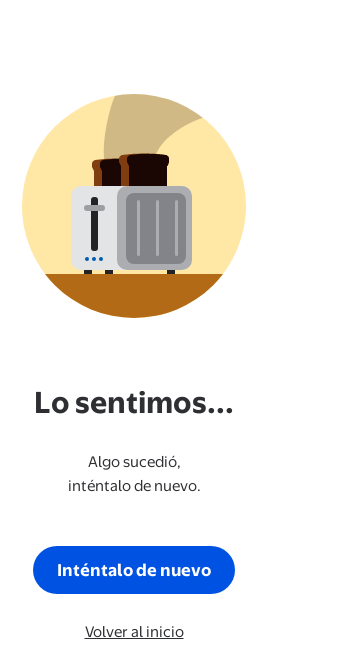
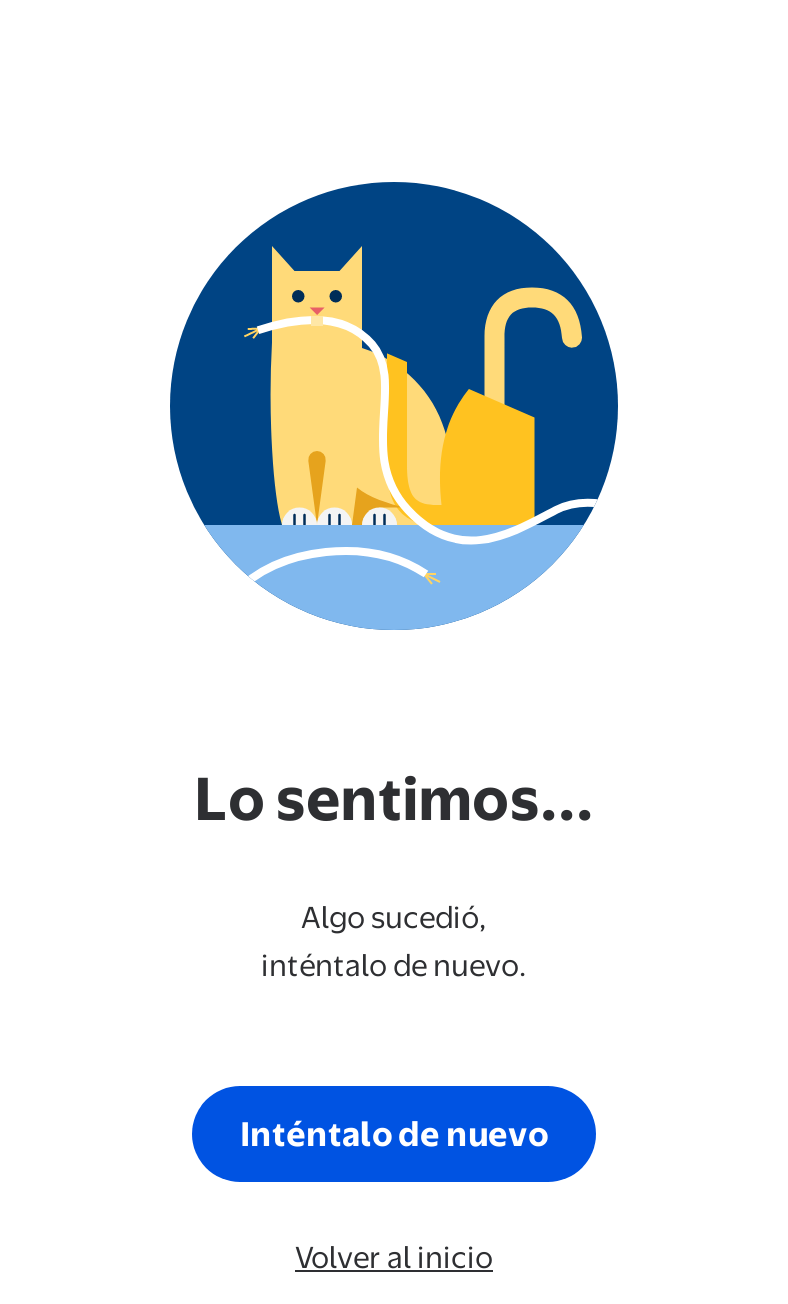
[22,94,246,319] [image] -> [168,180,620,632] [image]

